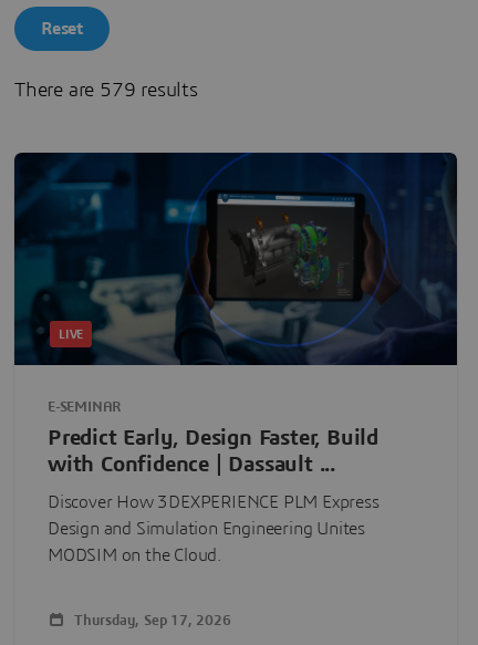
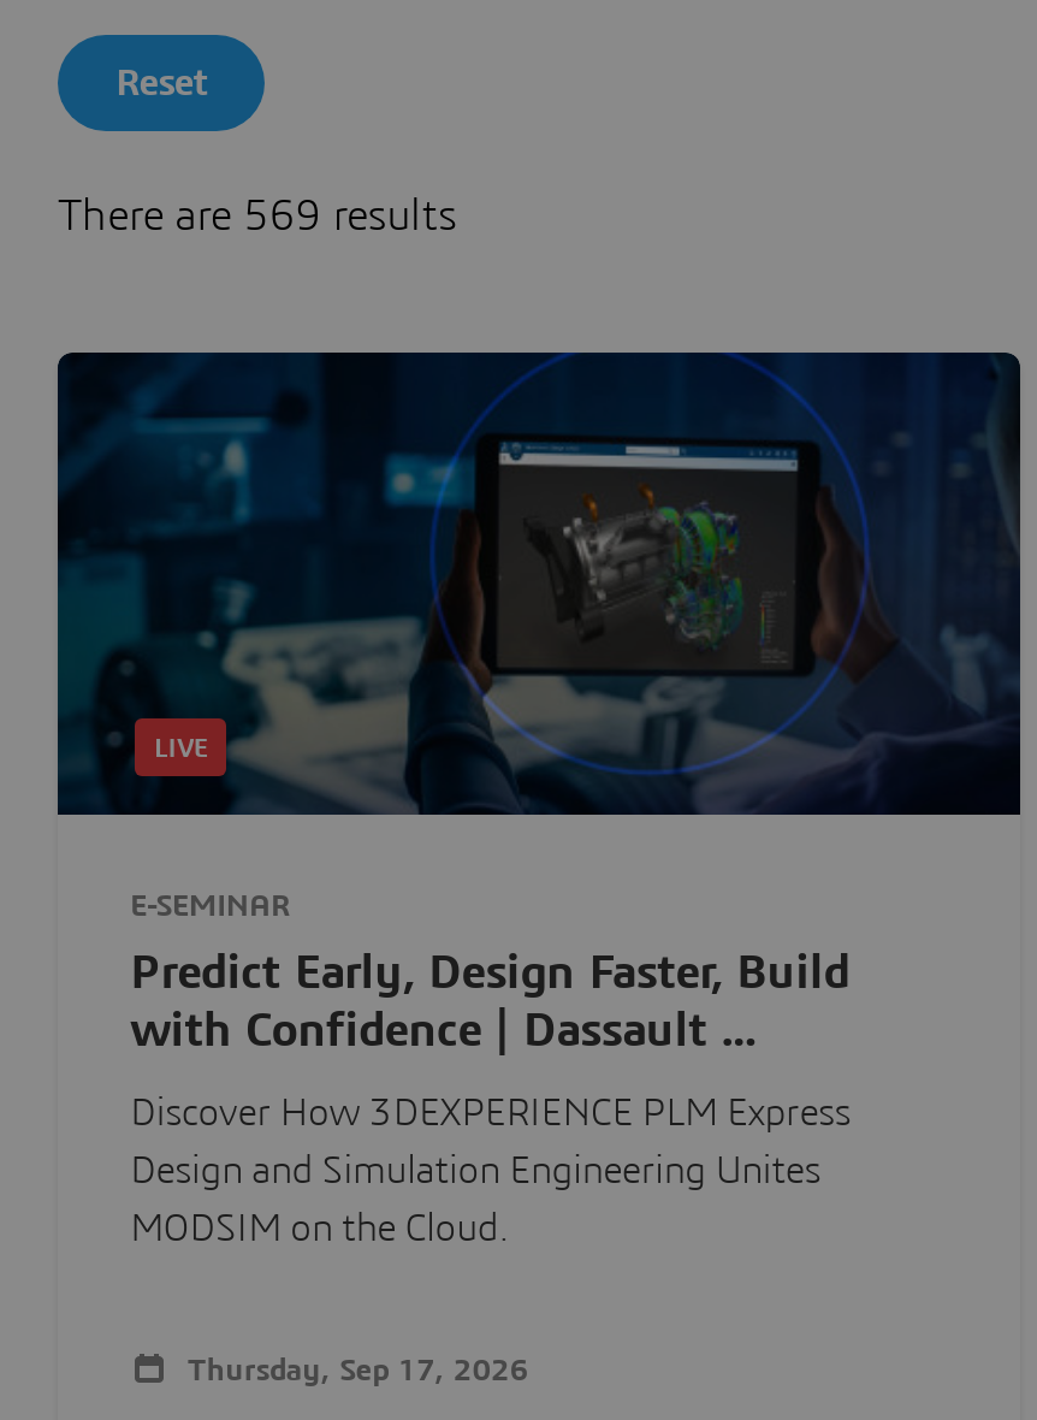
[14,81,198,101] There are 579 results -> [58,196,457,239] There are 569 results

